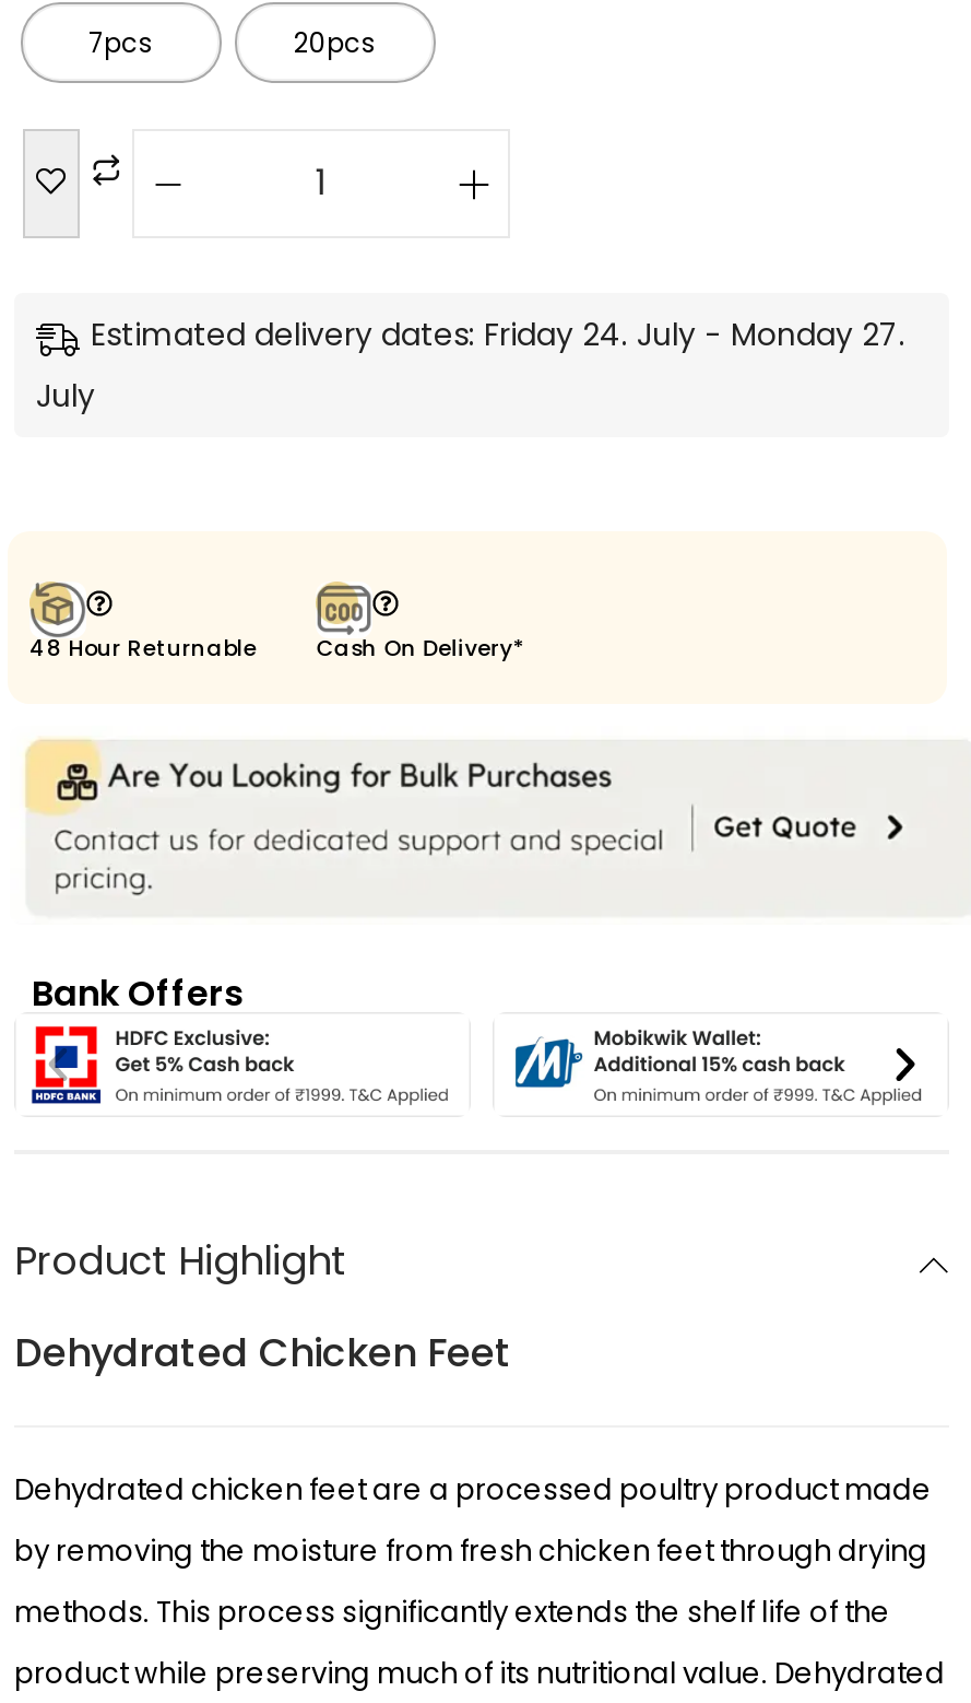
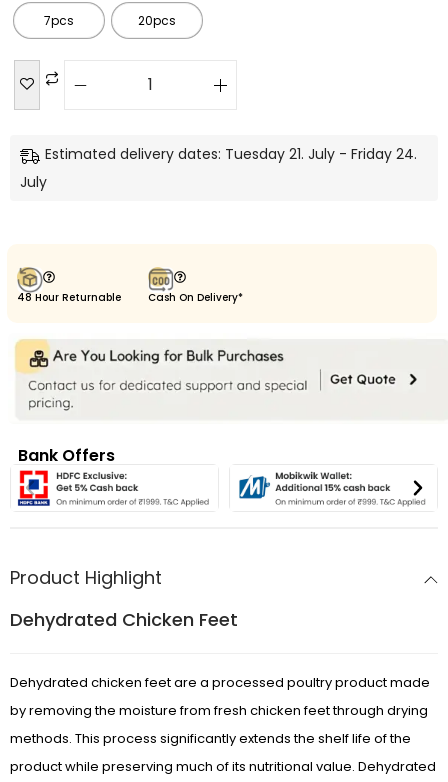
[91,314,905,357] Estimated delivery dates: Friday 24. July - Monday 27. -> [45,144,417,164] Estimated delivery dates: Tuesday 21. July - Friday 24.

